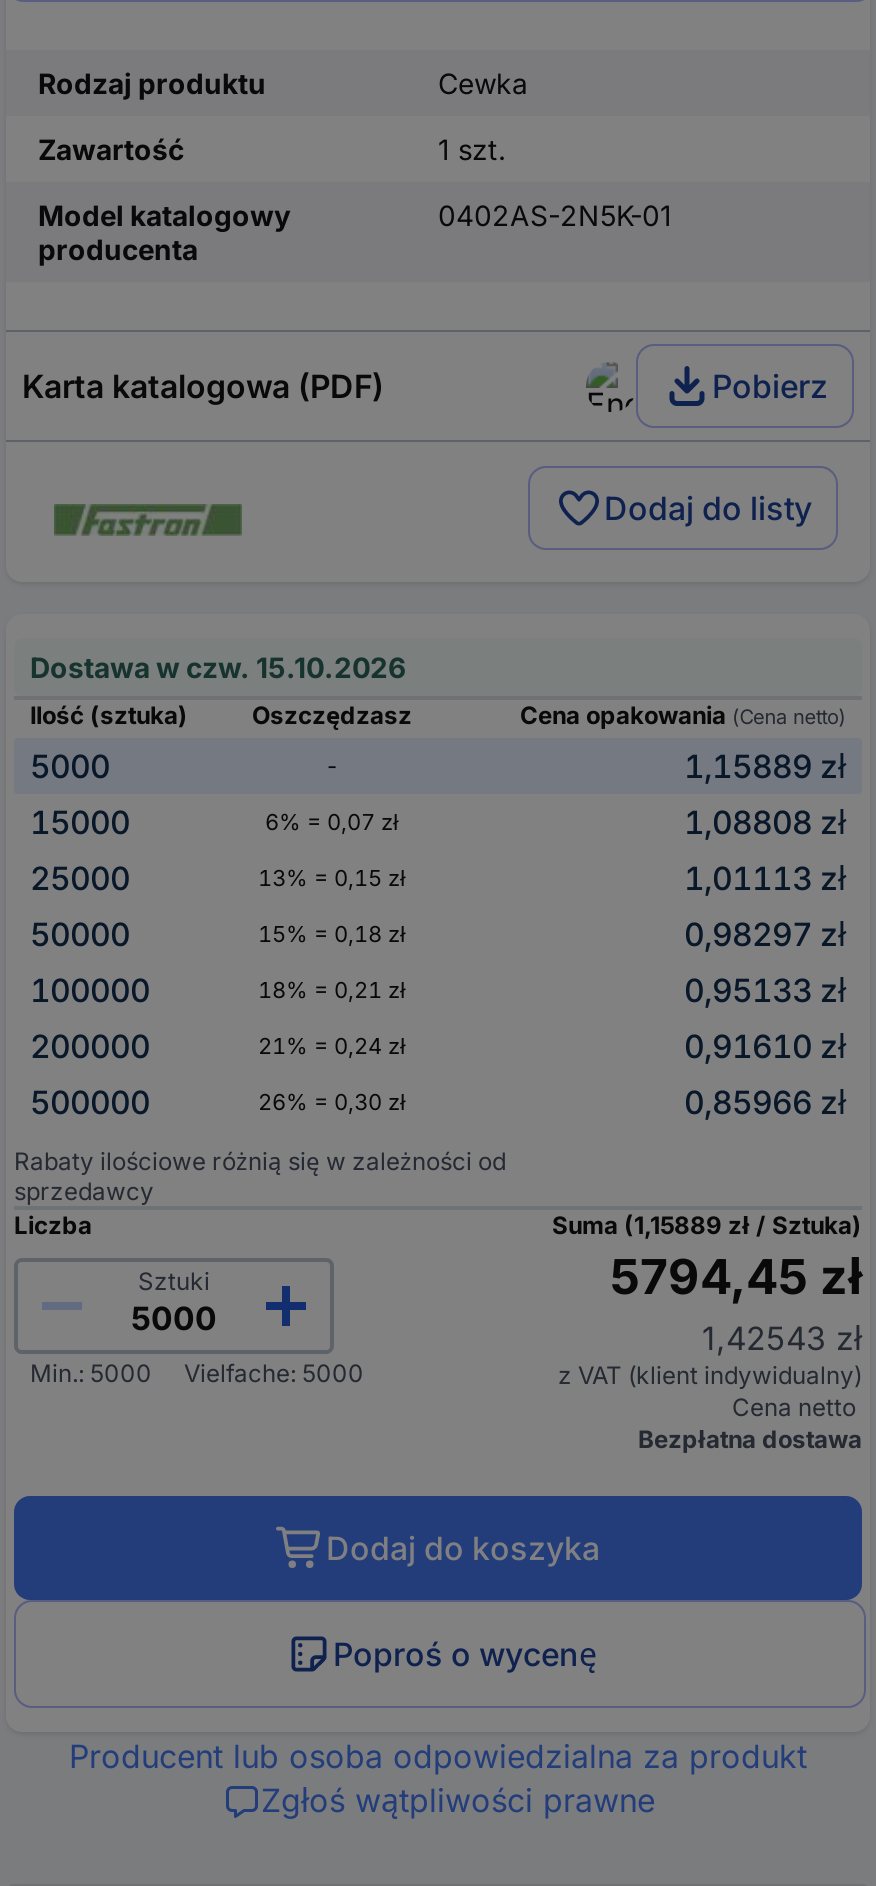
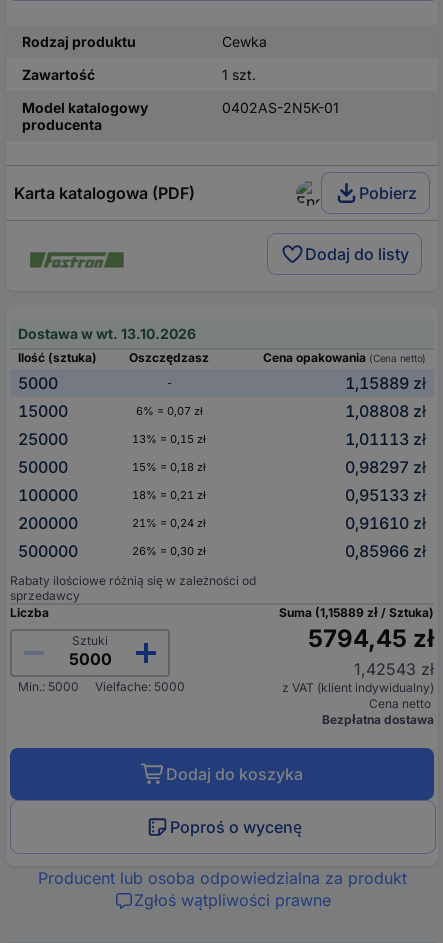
[30,650,406,684] Dostawa w czw. 15.10.2026 -> [18,325,196,342] Dostawa w wt. 13.10.2026

